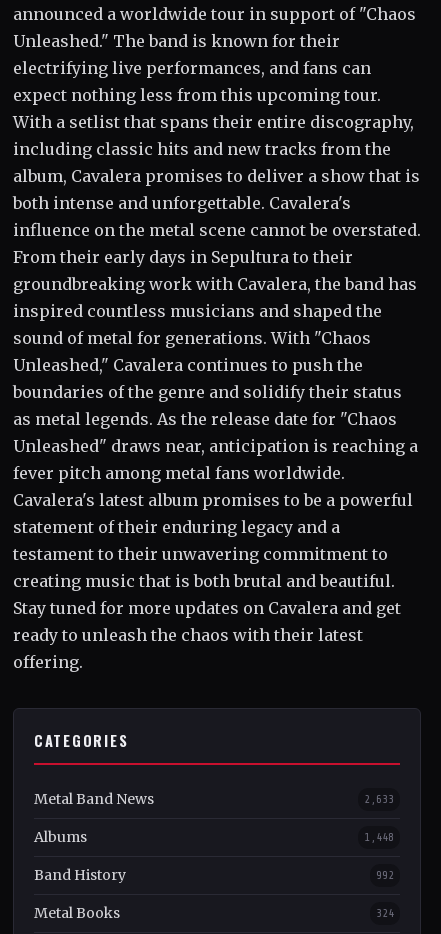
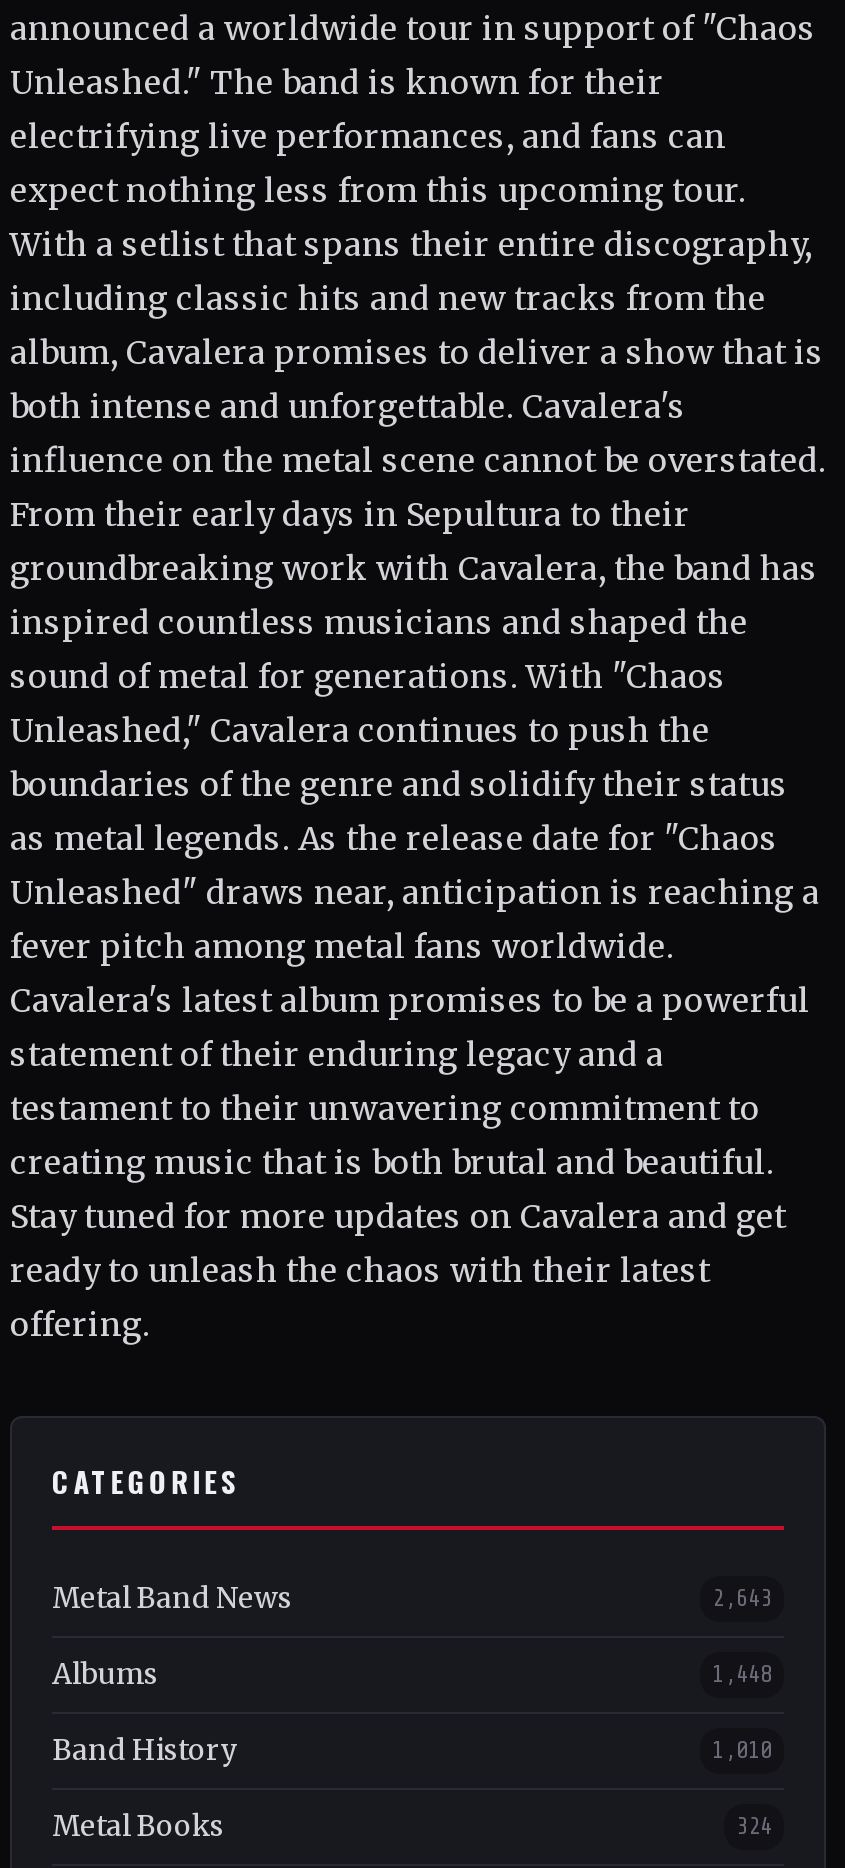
[364,792,394,806] 2,633 -> [712,1584,772,1612] 2,643
[376,868,394,882] 992 -> [712,1736,772,1764] 1,010

